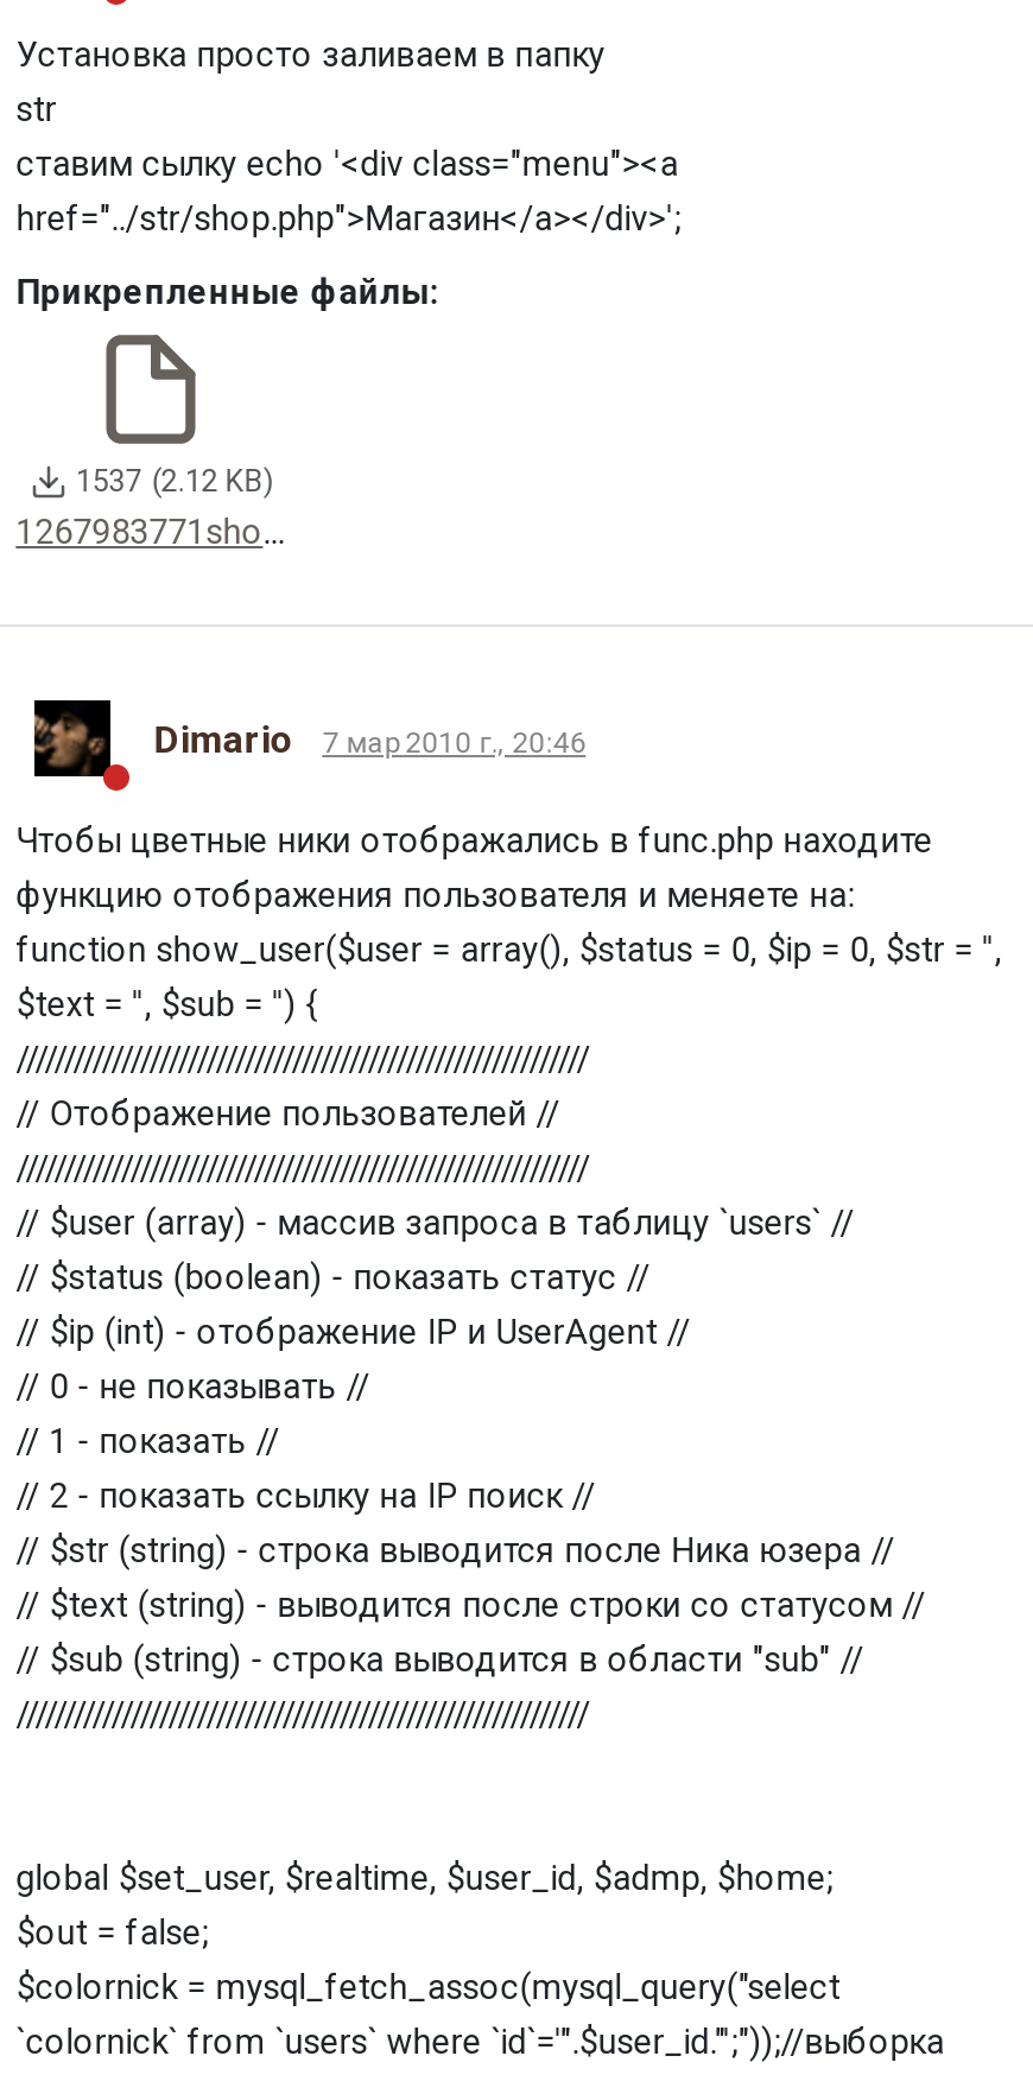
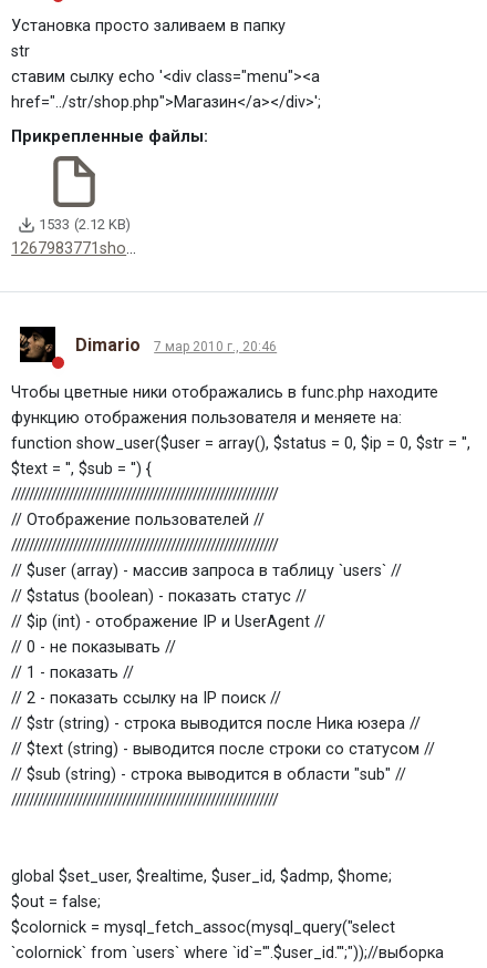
[68,463,272,499] 1537 (2.12 KB) -> [36,216,131,233] 1533 (2.12 KB)

